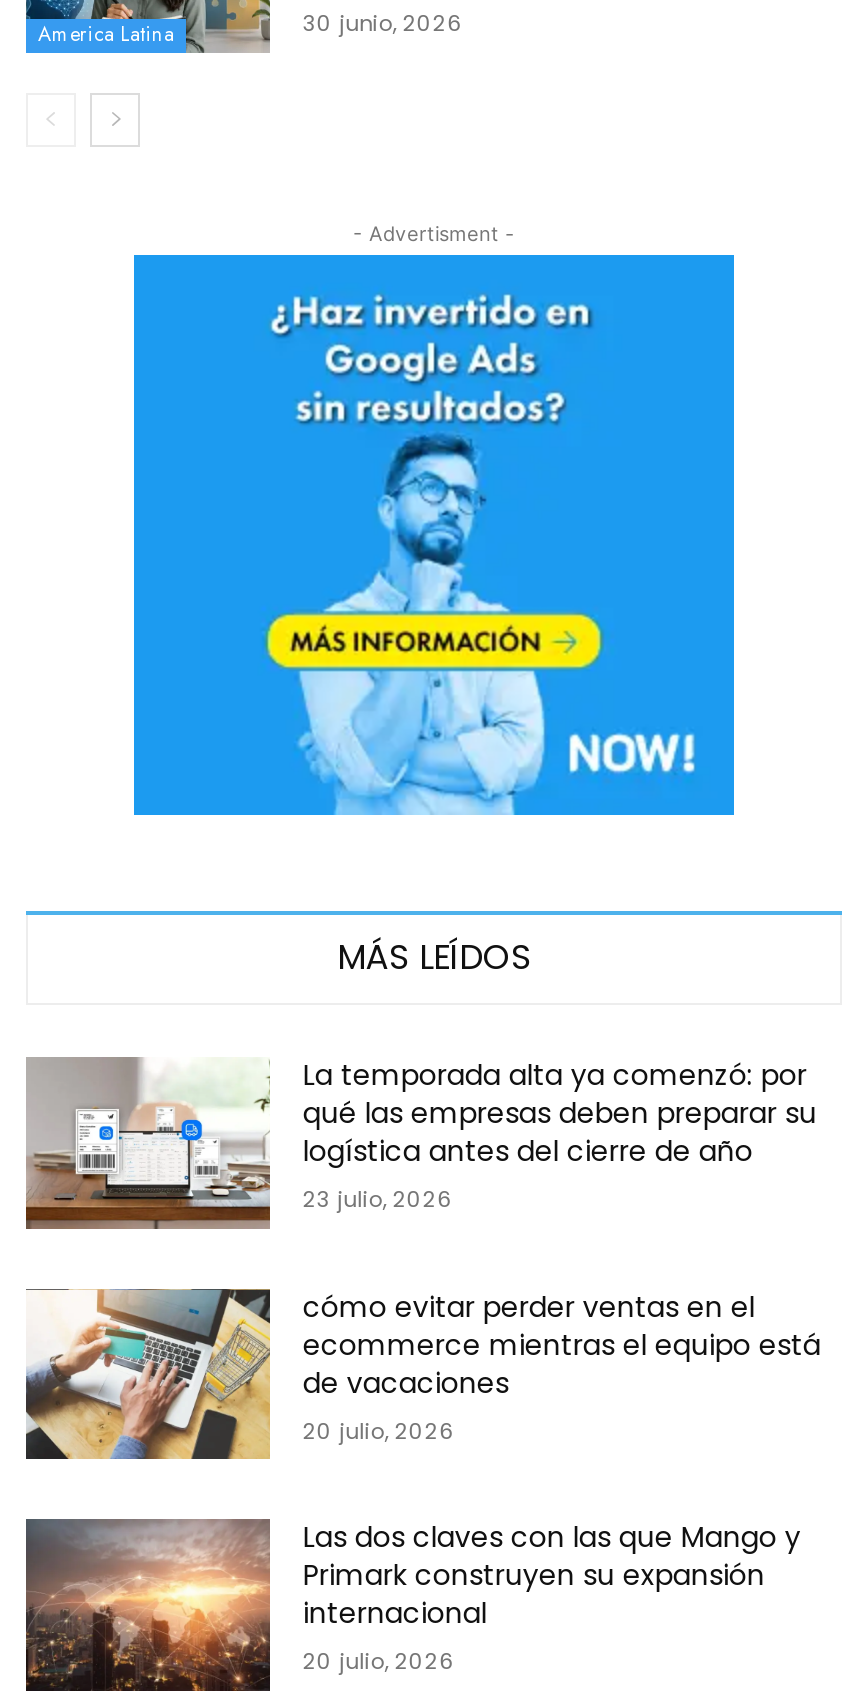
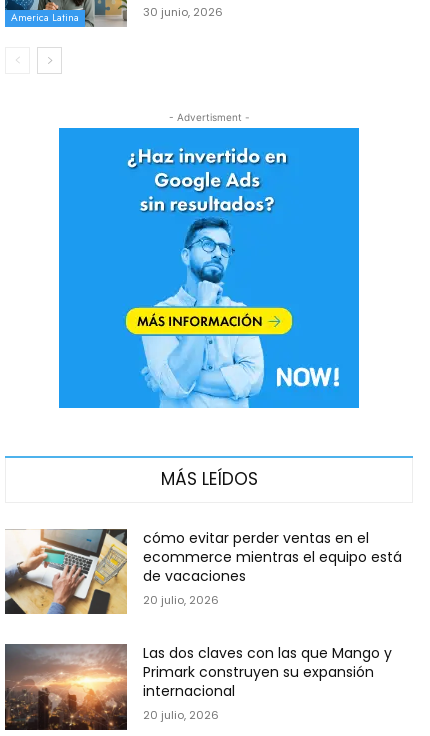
[26,1055,817,1230] [image] | La temporada alta ya comenzó: por | qué las empresas deben preparar su | logística antes del cierre de año | 23 julio, 2026 -> none

